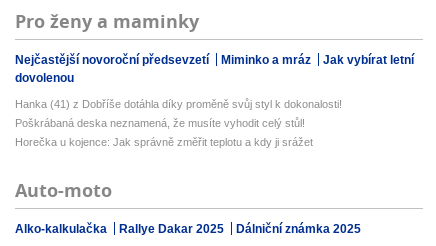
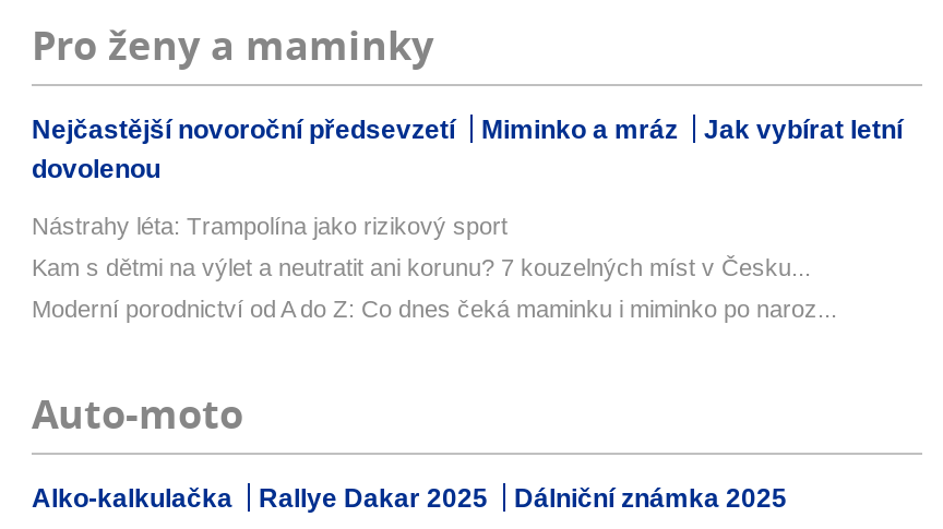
[15,98,342,110] Hanka (41) z Dobříše dotáhla díky proměně svůj styl k dokonalosti! -> [32,213,508,239] Nástrahy léta: Trampolína jako rizikový sport
[15,117,305,129] Poškrábaná deska neznamená, že musíte vyhodit celý stůl! -> [32,254,811,280] Kam s dětmi na výlet a neutratit ani korunu? 7 kouzelných míst v Česku...
[15,136,313,148] Horečka u kojence: Jak správně změřit teplotu a kdy ji srážet -> [32,296,837,322] Moderní porodnictví od A do Z: Co dnes čeká maminku i miminko po naroz...

